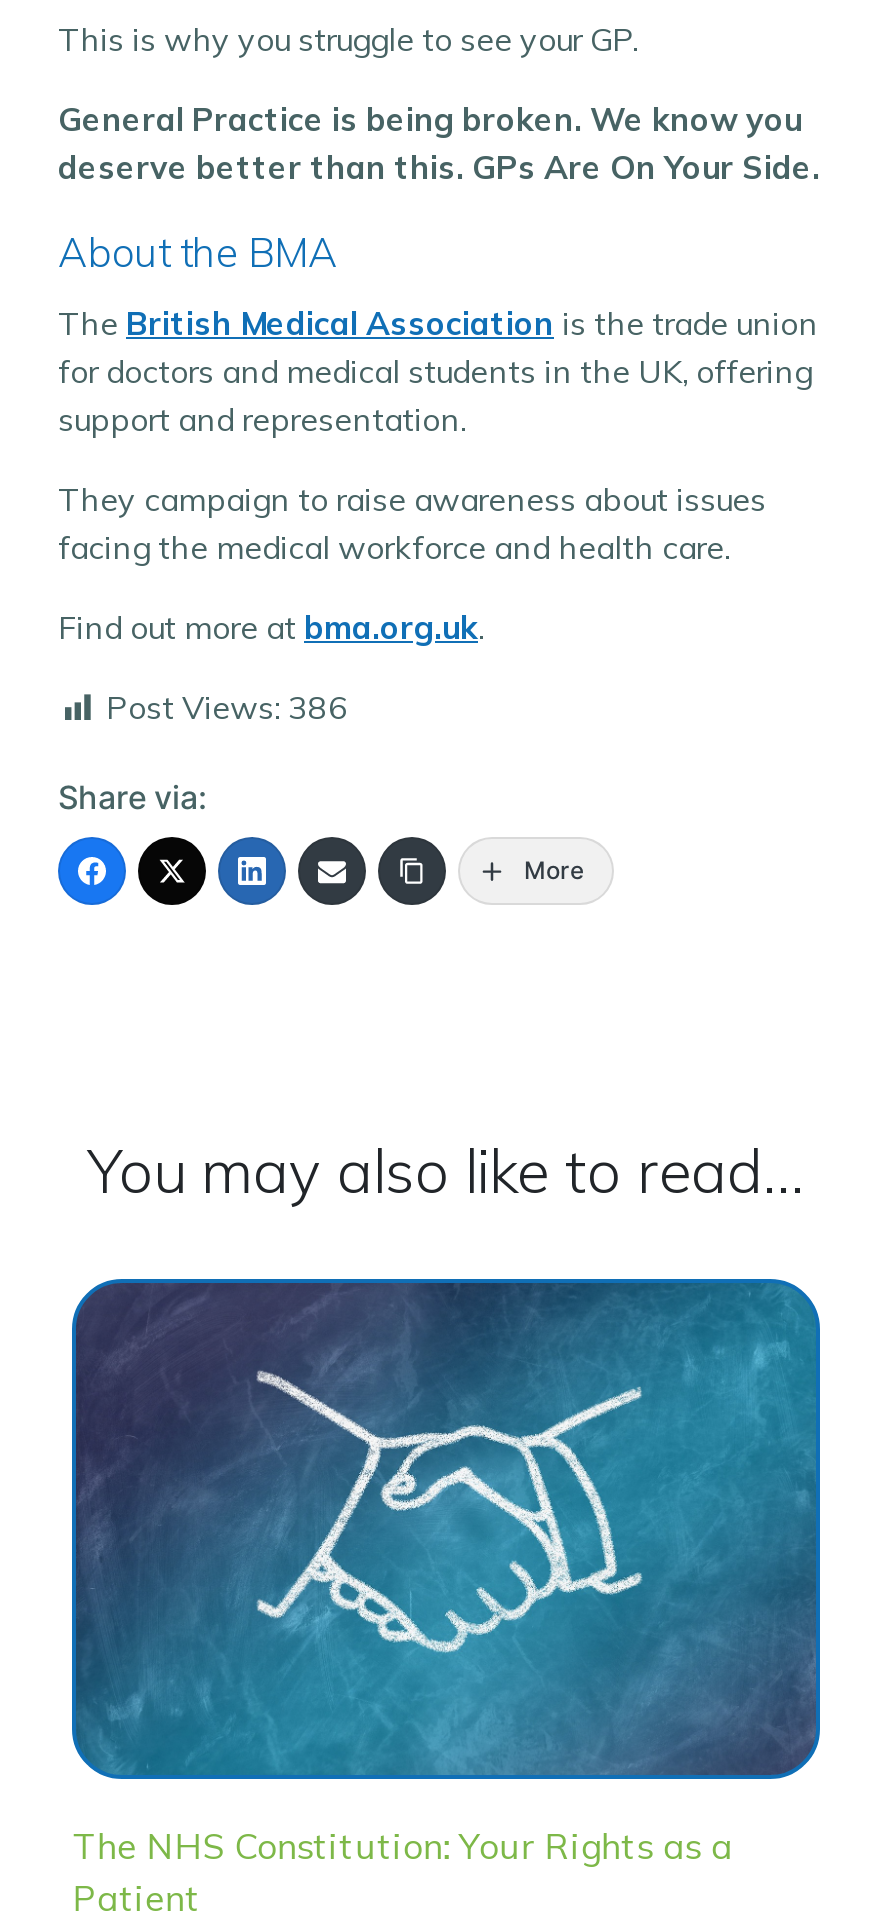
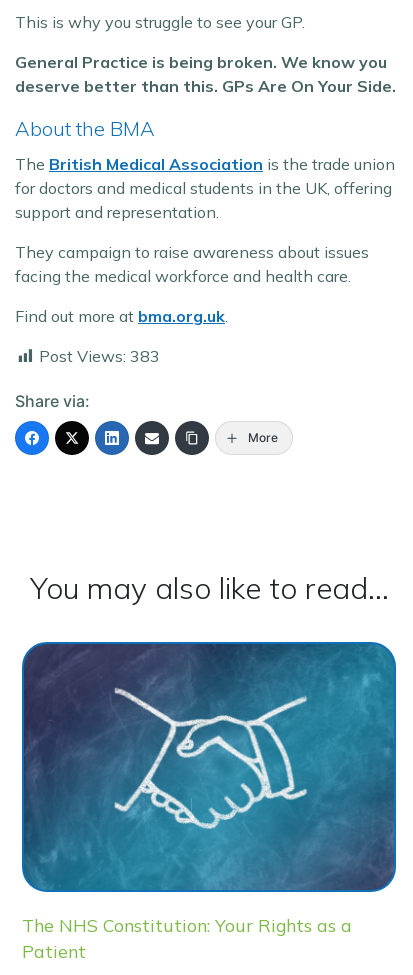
[106,687,348,727] Post Views: 386 -> [39,346,160,366] Post Views: 383

